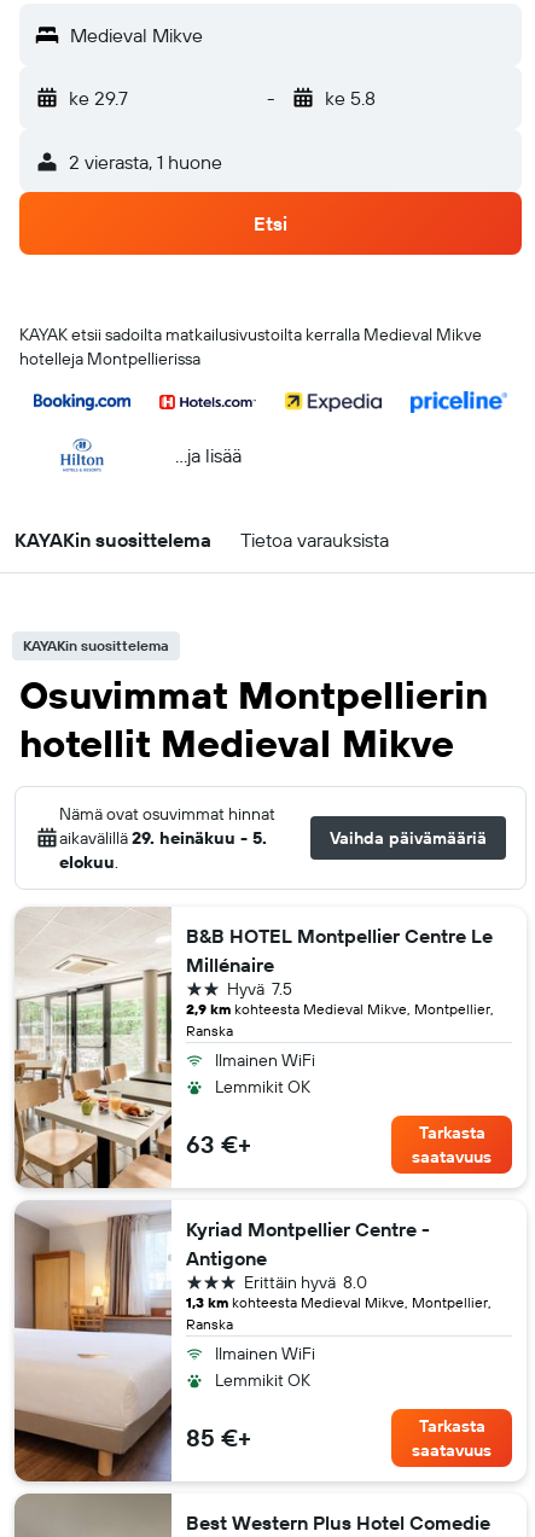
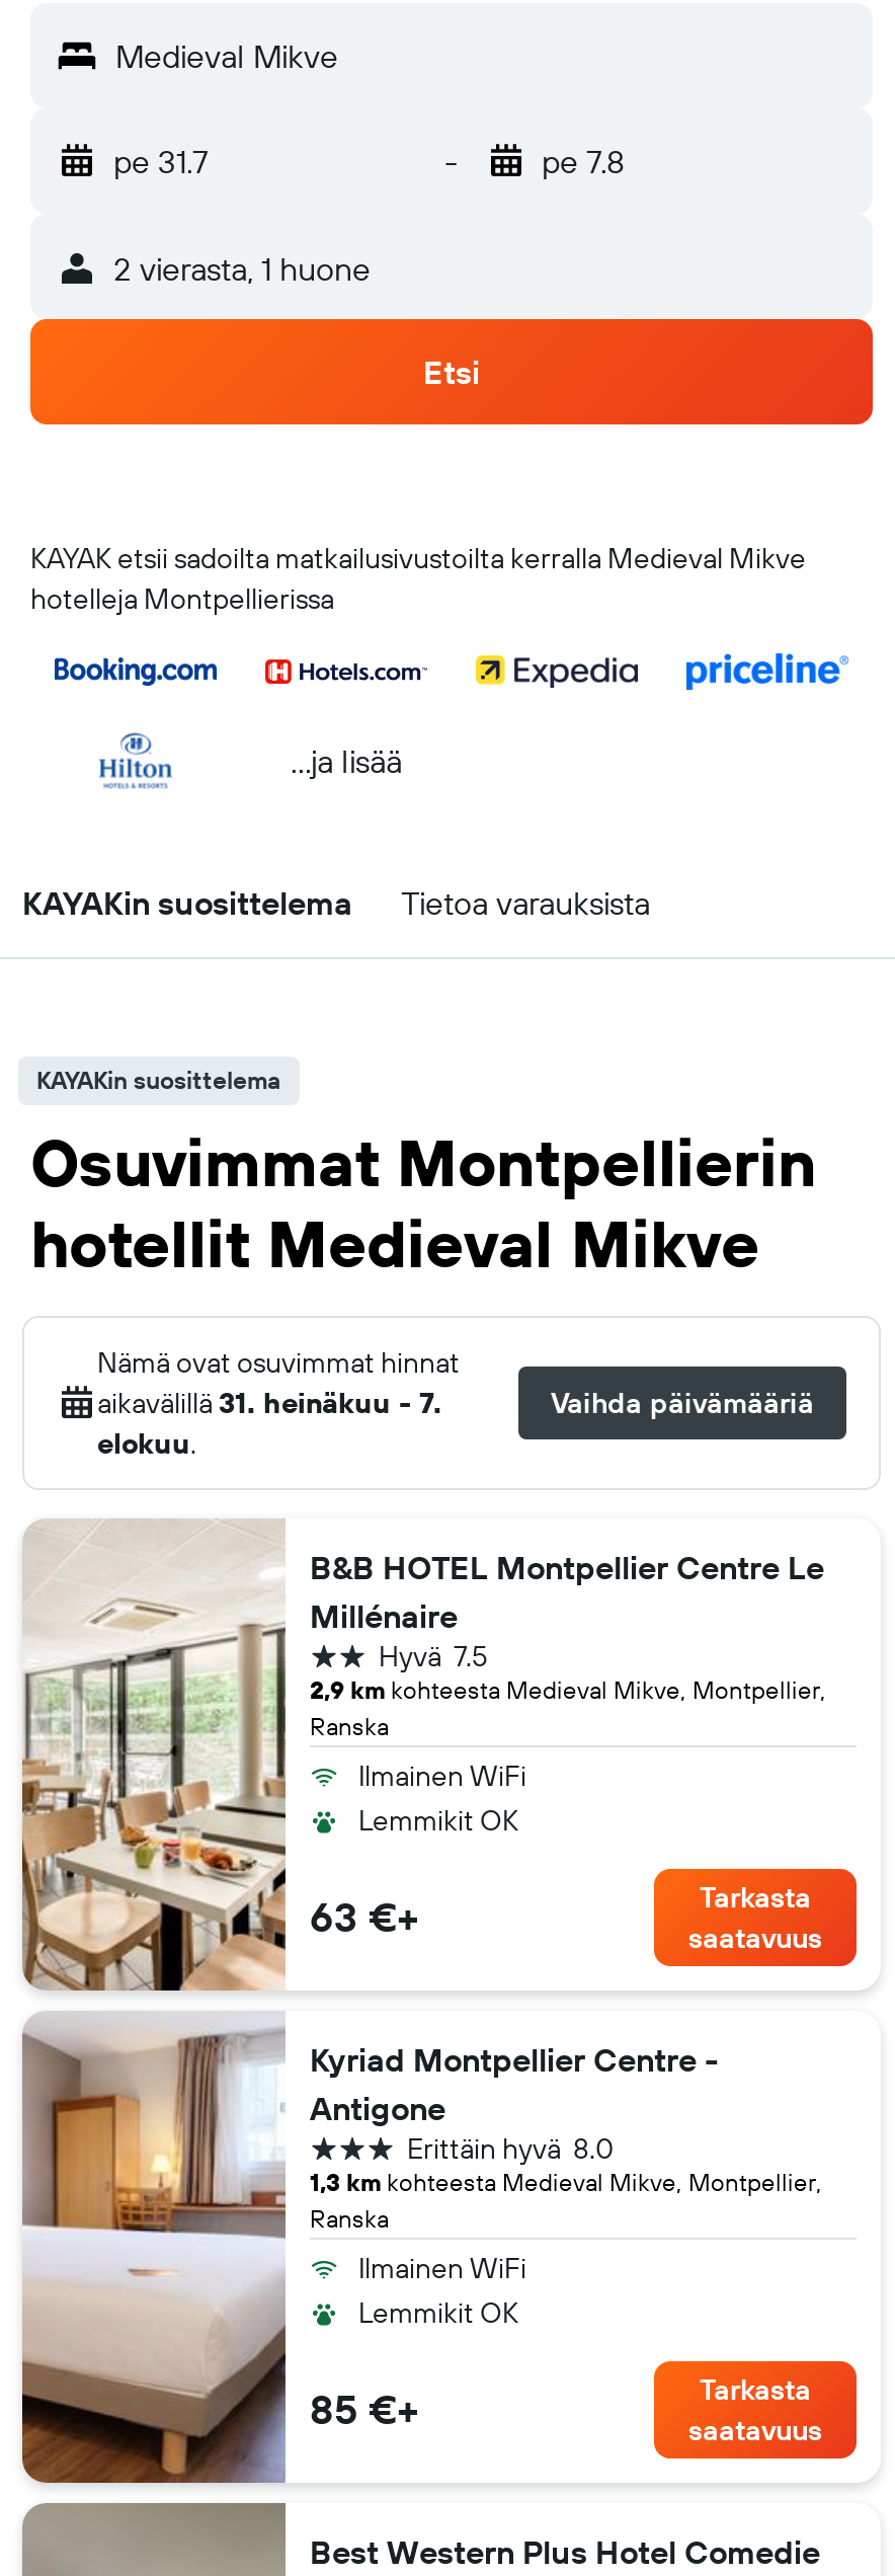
[69,86,128,110] ke 29.7 -> [113,141,209,181] pe 31.7
[324,86,375,110] ke 5.8 -> [542,141,625,181] pe 7.8
[59,827,267,849] aikavälillä 29. heinäkuu - 5. -> [97,1385,441,1421] aikavälillä 31. heinäkuu - 7.

